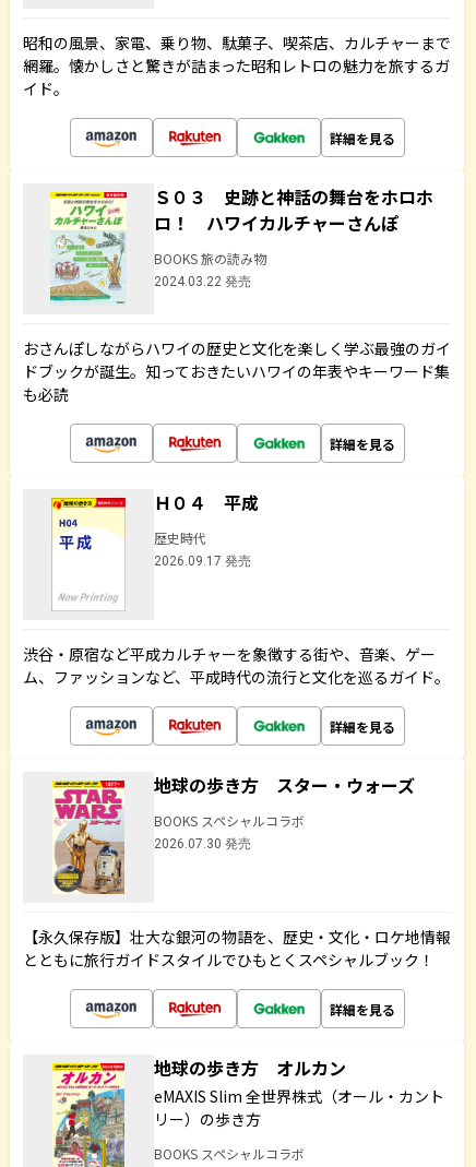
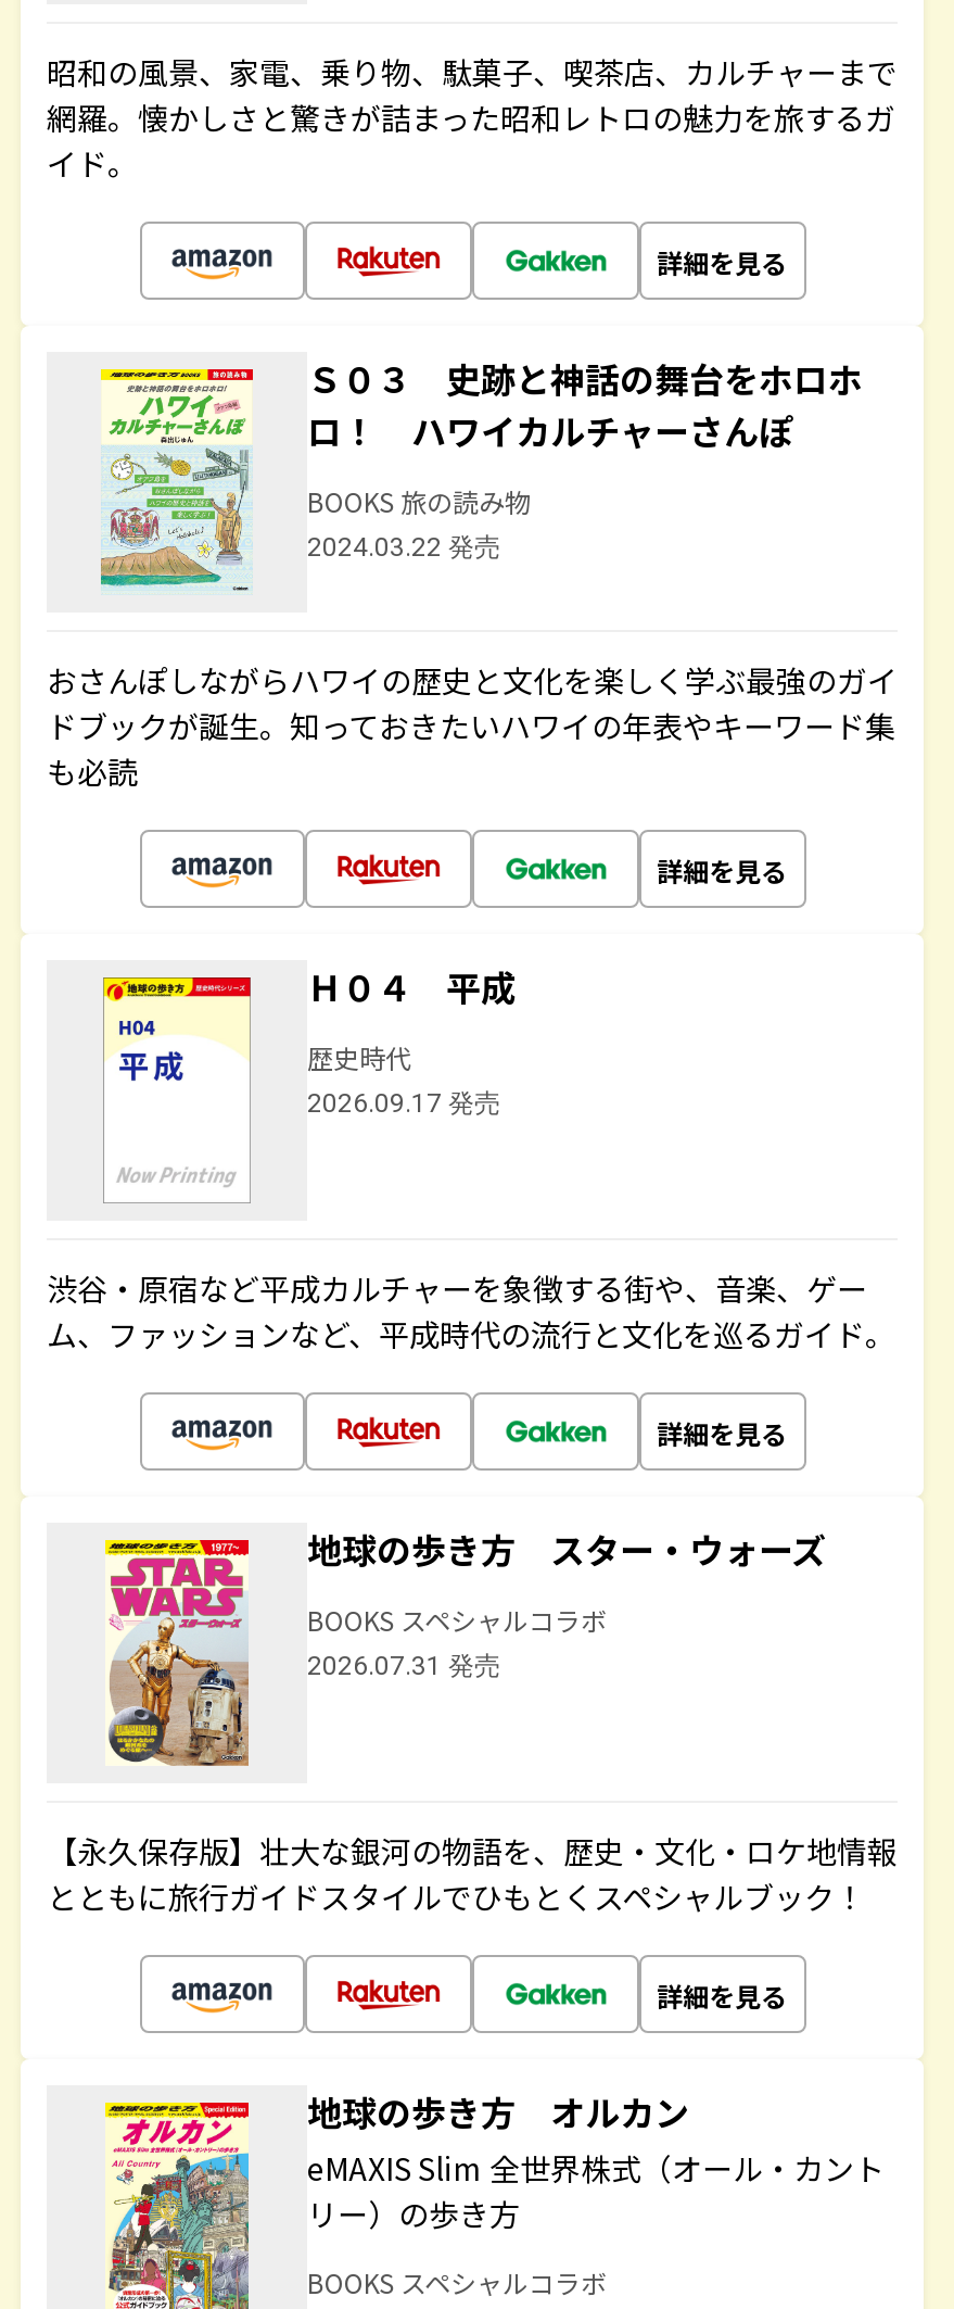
[154,836,251,852] 2026.07.30 発売 -> [307,1651,500,1681] 2026.07.31 発売

